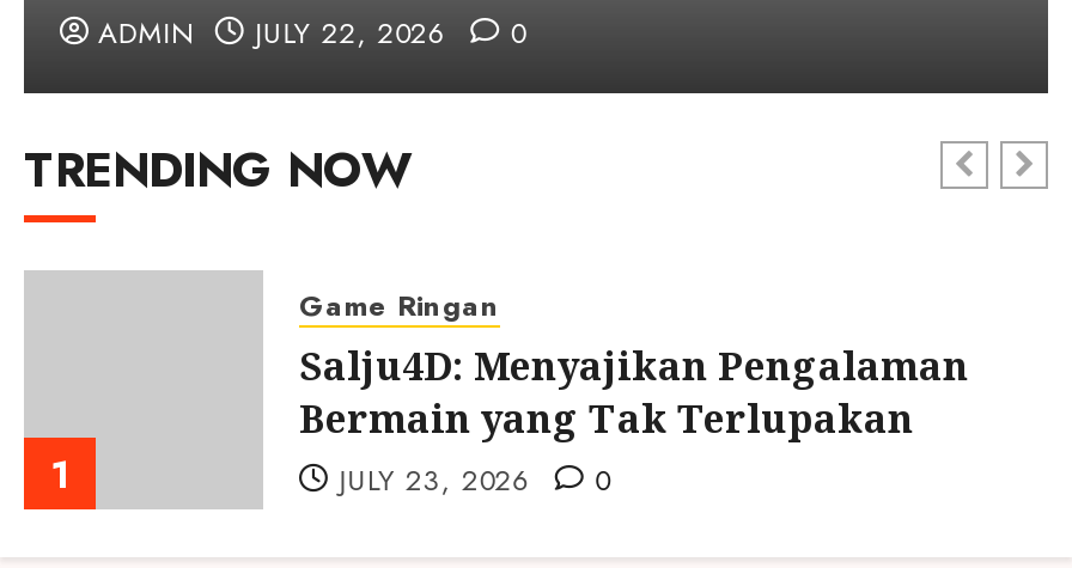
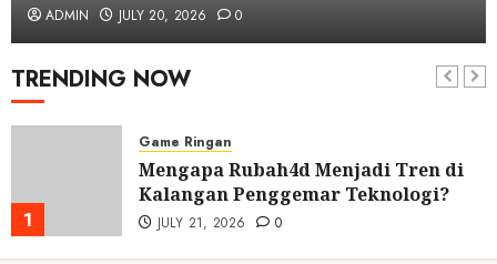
[98,12,526,55] ADMIN JULY 22, 2026 0 -> [45,6,243,26] ADMIN JULY 20, 2026 0
[299,340,969,502] Salju4D: Menyajikan Pengalaman | Bermain yang Tak Terlupakan | JULY 23, 2026 -> [139,158,464,233] Mengapa Rubah4d Menjadi Tren di | Kalangan Penggemar Teknologi? | JULY 21, 2026

